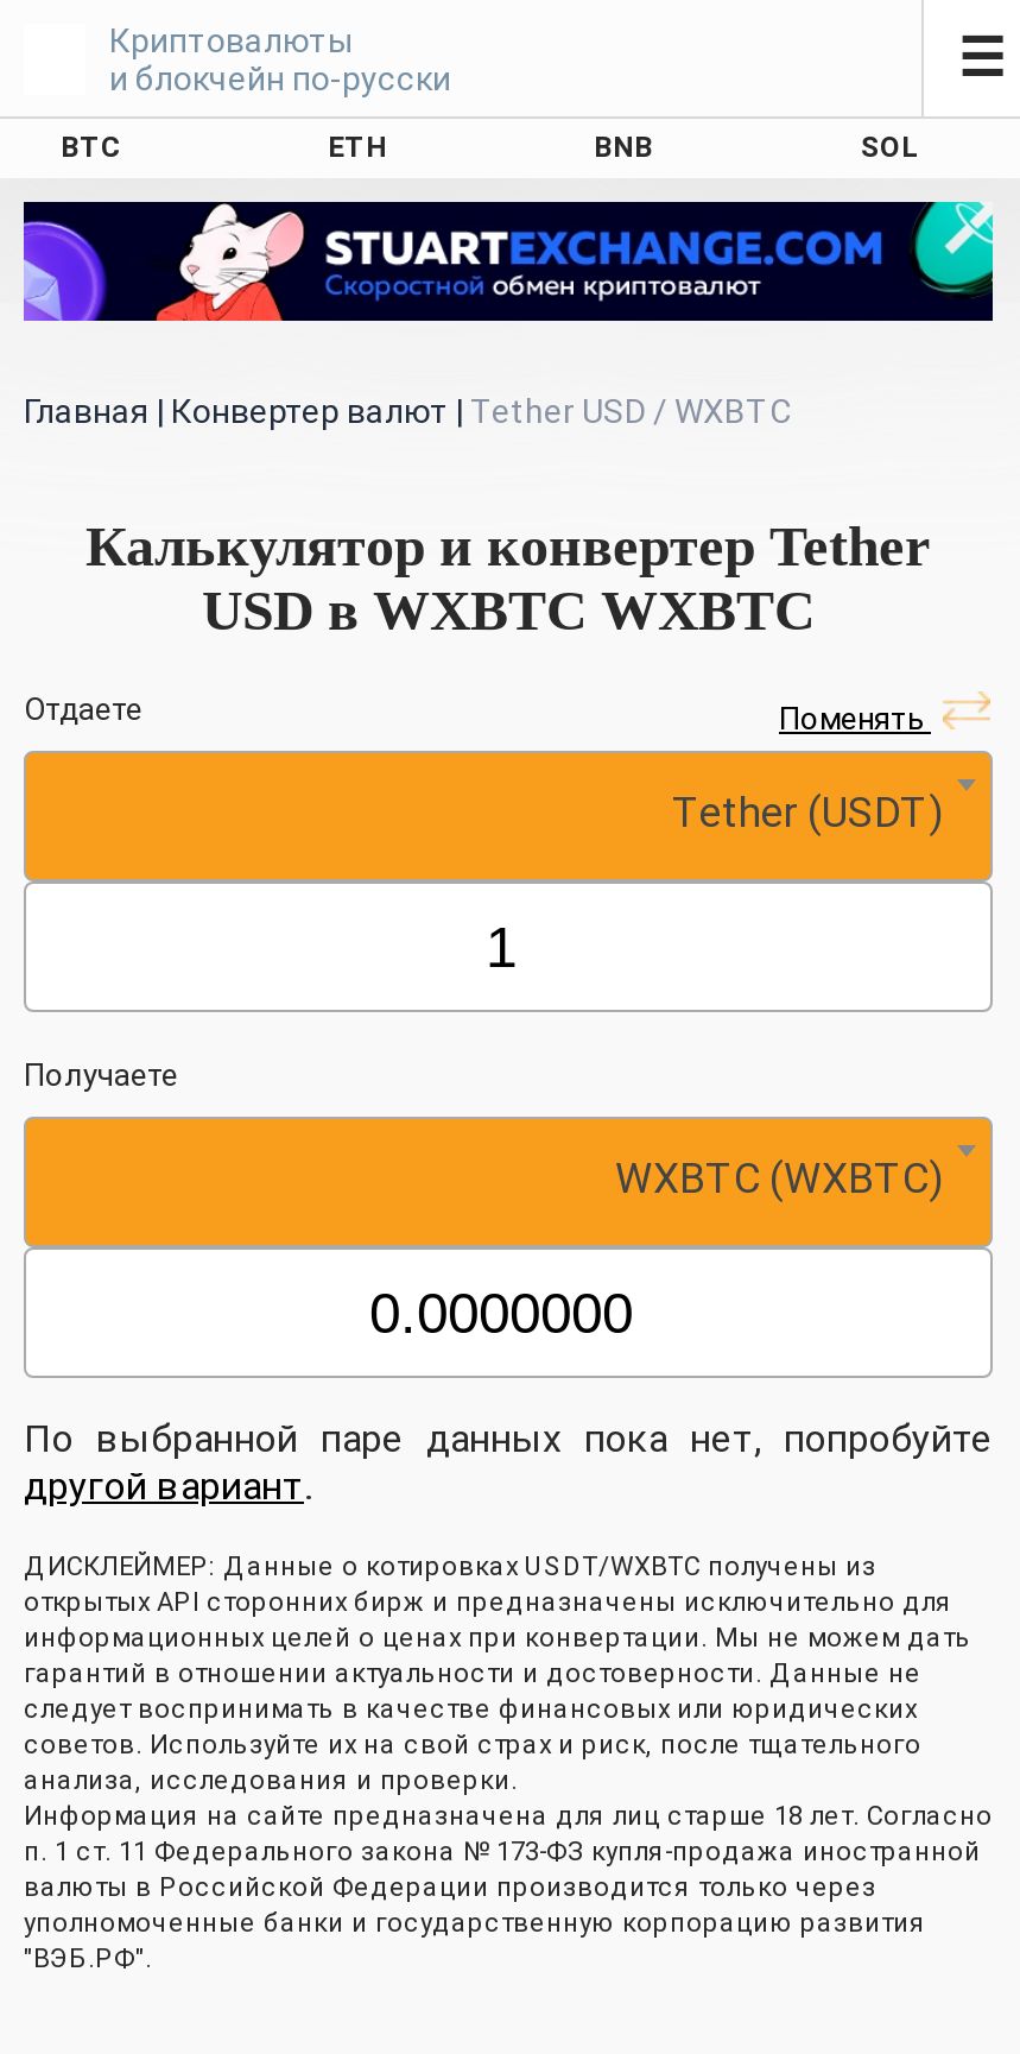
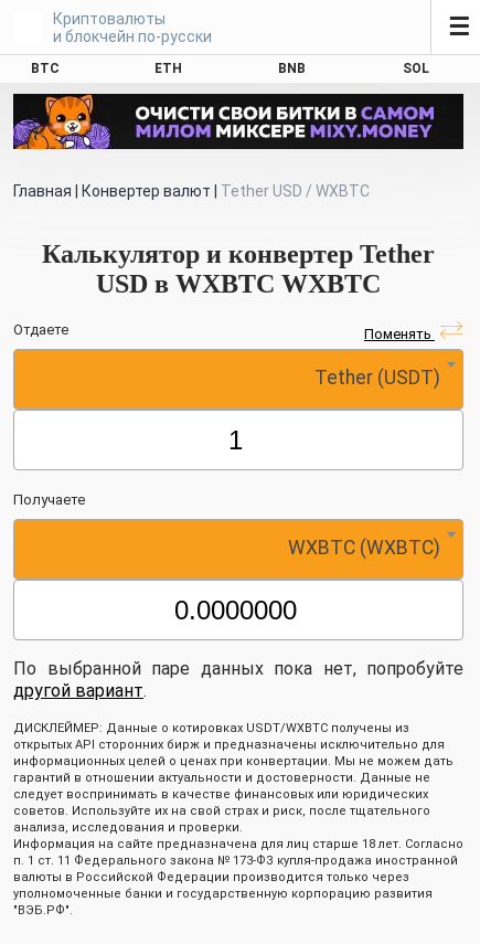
[21,200,995,323] [image] -> [12,93,465,150] [image]

